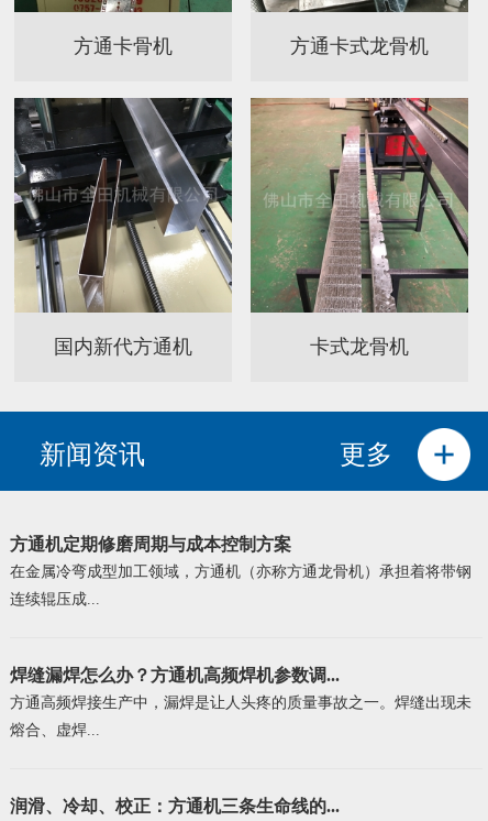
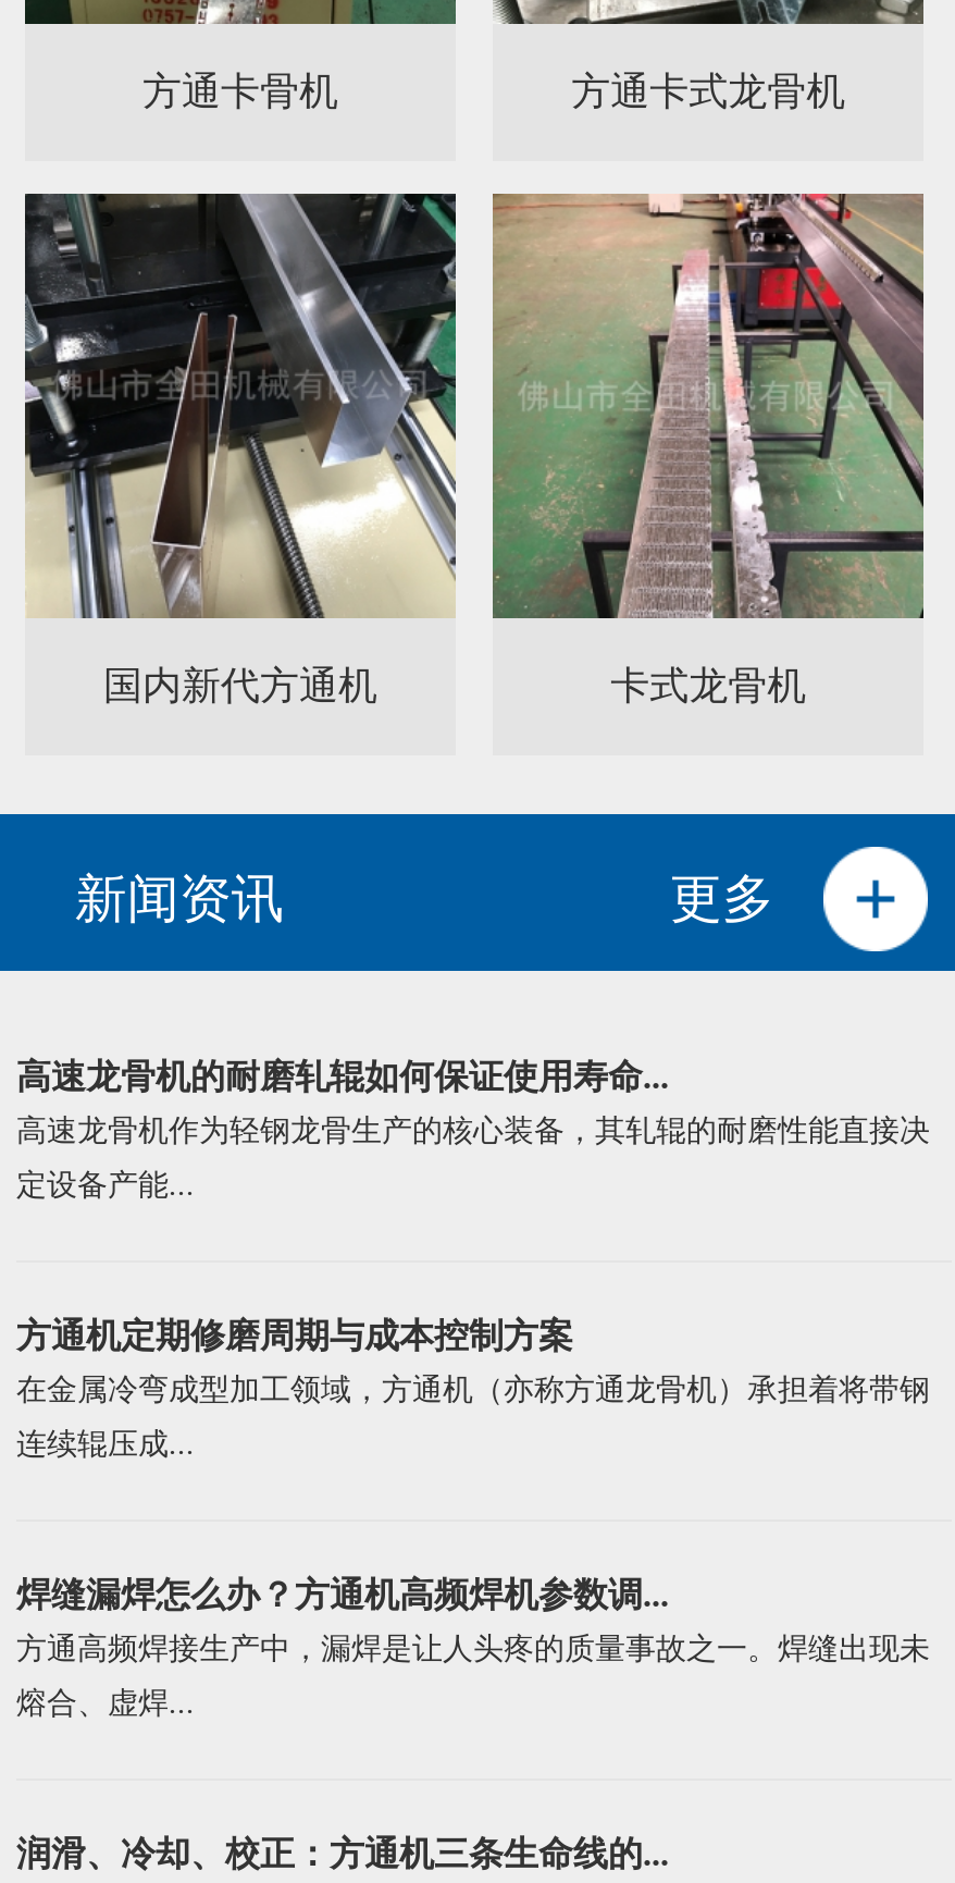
none -> [16,1059,930,1203] 高速龙骨机的耐磨轧辊如何保证使用寿命... | 高速龙骨机作为轻钢龙骨生产的核心装备，其轧辊的耐磨性能直接决 | 定设备产能...

